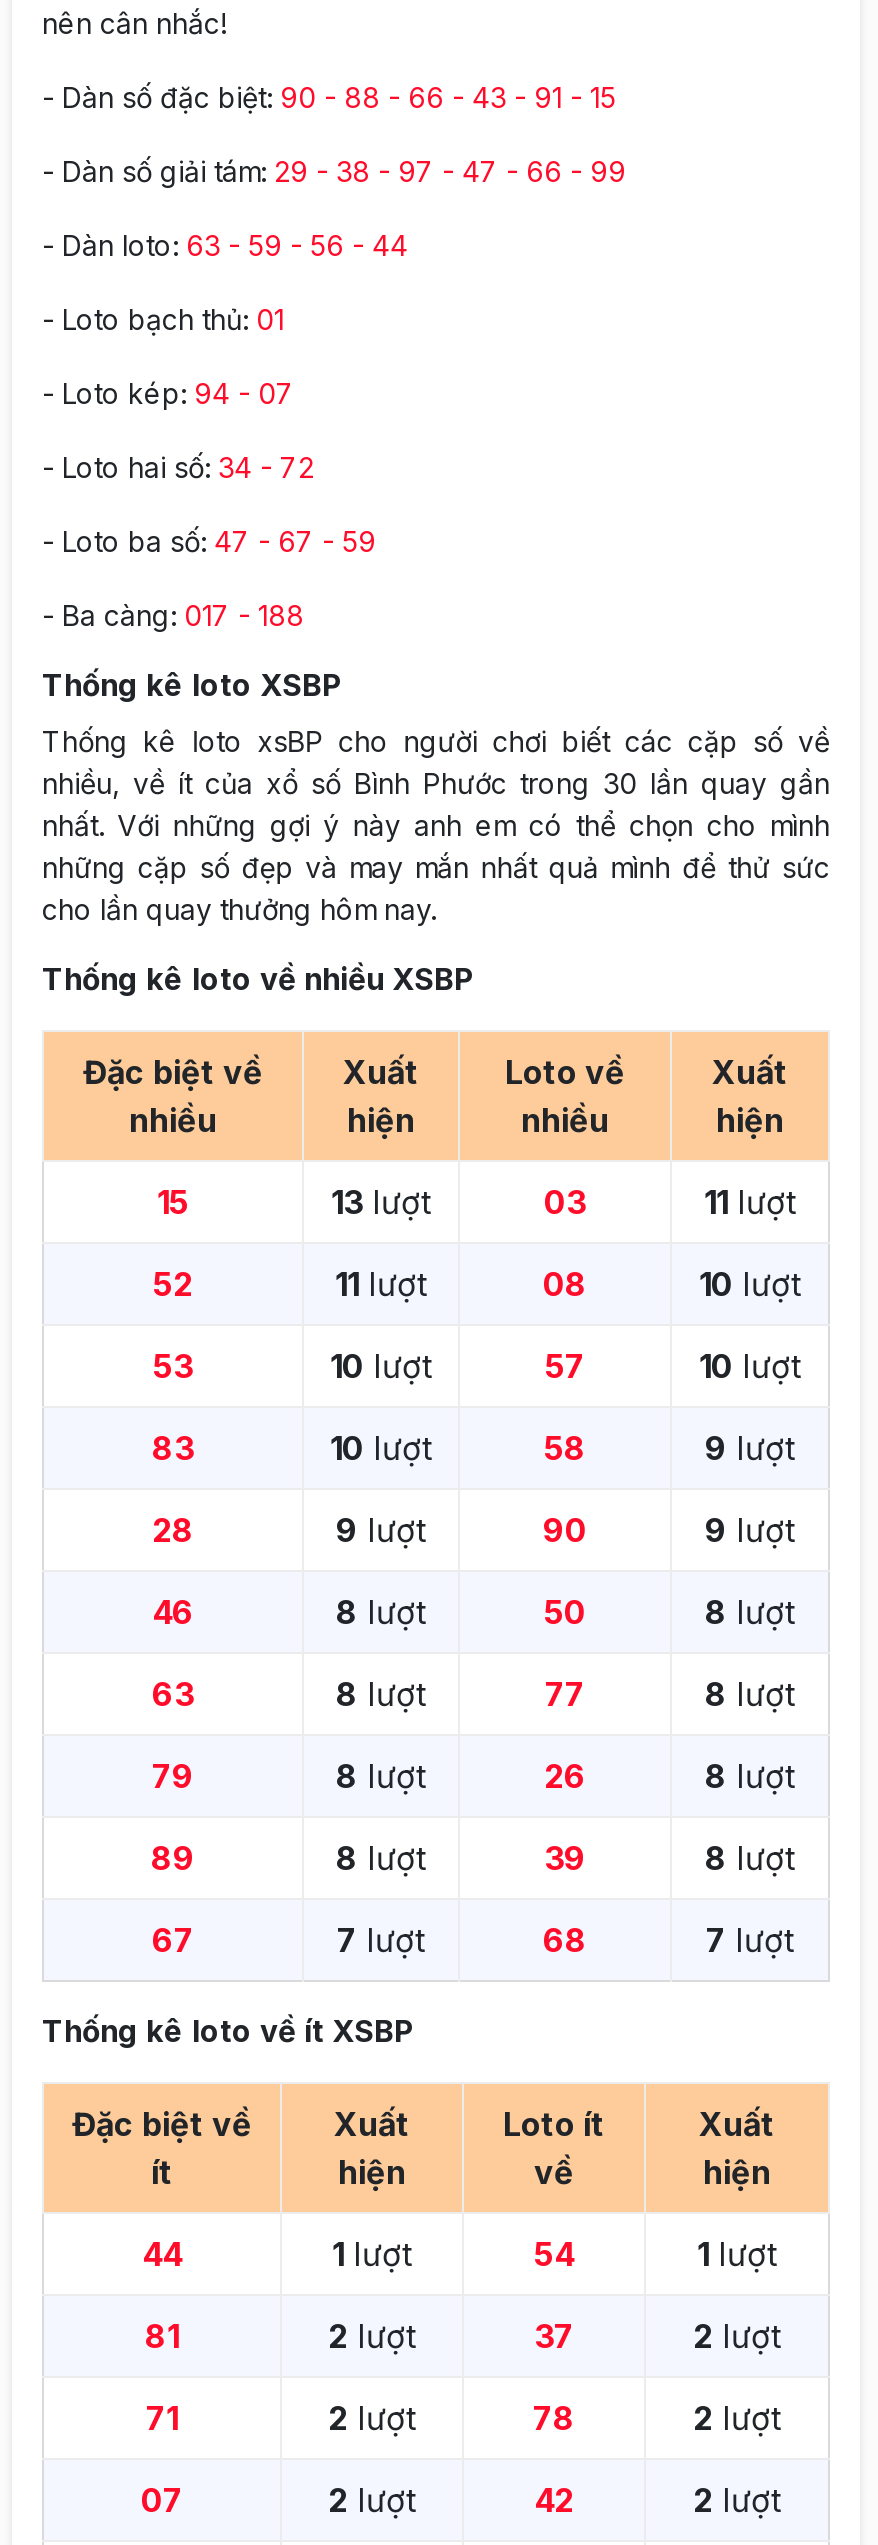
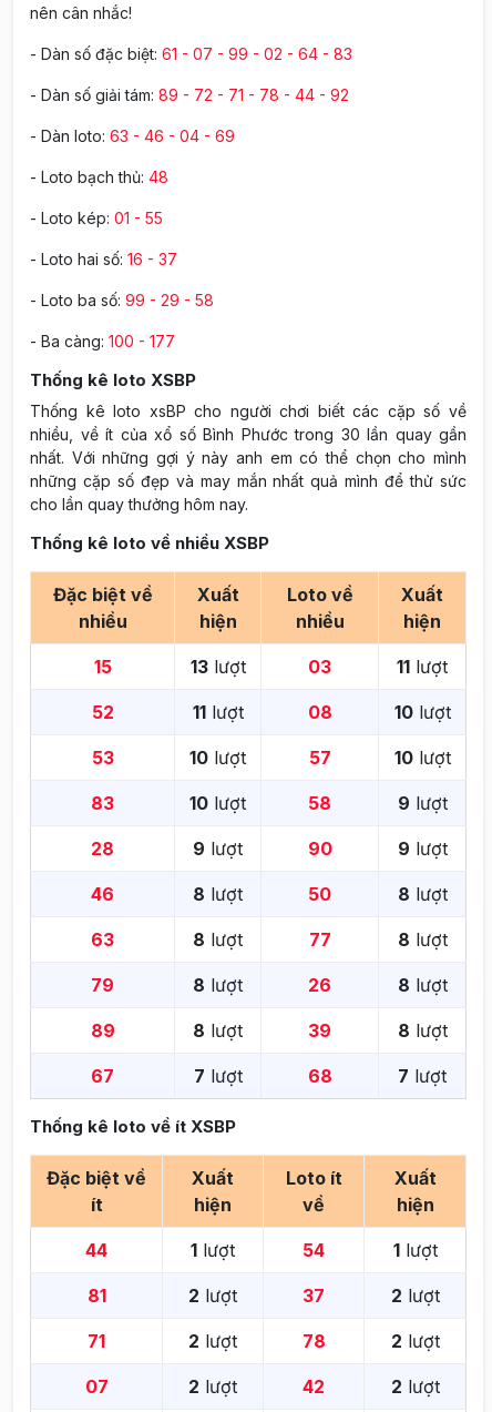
[42,80,616,114] - Dàn số đặc biệt: 90 - 88 - 66 - 43 - 91 - 15 -> [30,44,352,63] - Dàn số đặc biệt: 61 - 07 - 99 - 02 - 64 - 83
[42,154,626,188] - Dàn số giải tám: 29 - 38 - 97 - 47 - 66 - 99 -> [30,85,349,104] - Dàn số giải tám: 89 - 72 - 71 - 78 - 44 - 92
[42,228,408,262] - Dàn loto: 63 - 59 - 56 - 44 -> [30,126,235,145] - Dàn loto: 63 - 46 - 04 - 69
[42,302,284,336] - Loto bạch thủ: 01 -> [30,167,168,186] - Loto bạch thủ: 48
[42,376,294,410] - Loto kép: 94 - 07 -> [30,209,163,227] - Loto kép: 01 - 55
[42,450,314,484] - Loto hai số: 34 - 72 -> [30,250,177,268] - Loto hai số: 16 - 37
[42,524,376,558] - Loto ba số: 47 - 67 - 59 -> [30,291,214,309] - Loto ba số: 99 - 29 - 58
[42,598,304,632] - Ba càng: 017 - 188 -> [30,332,175,351] - Ba càng: 100 - 177

